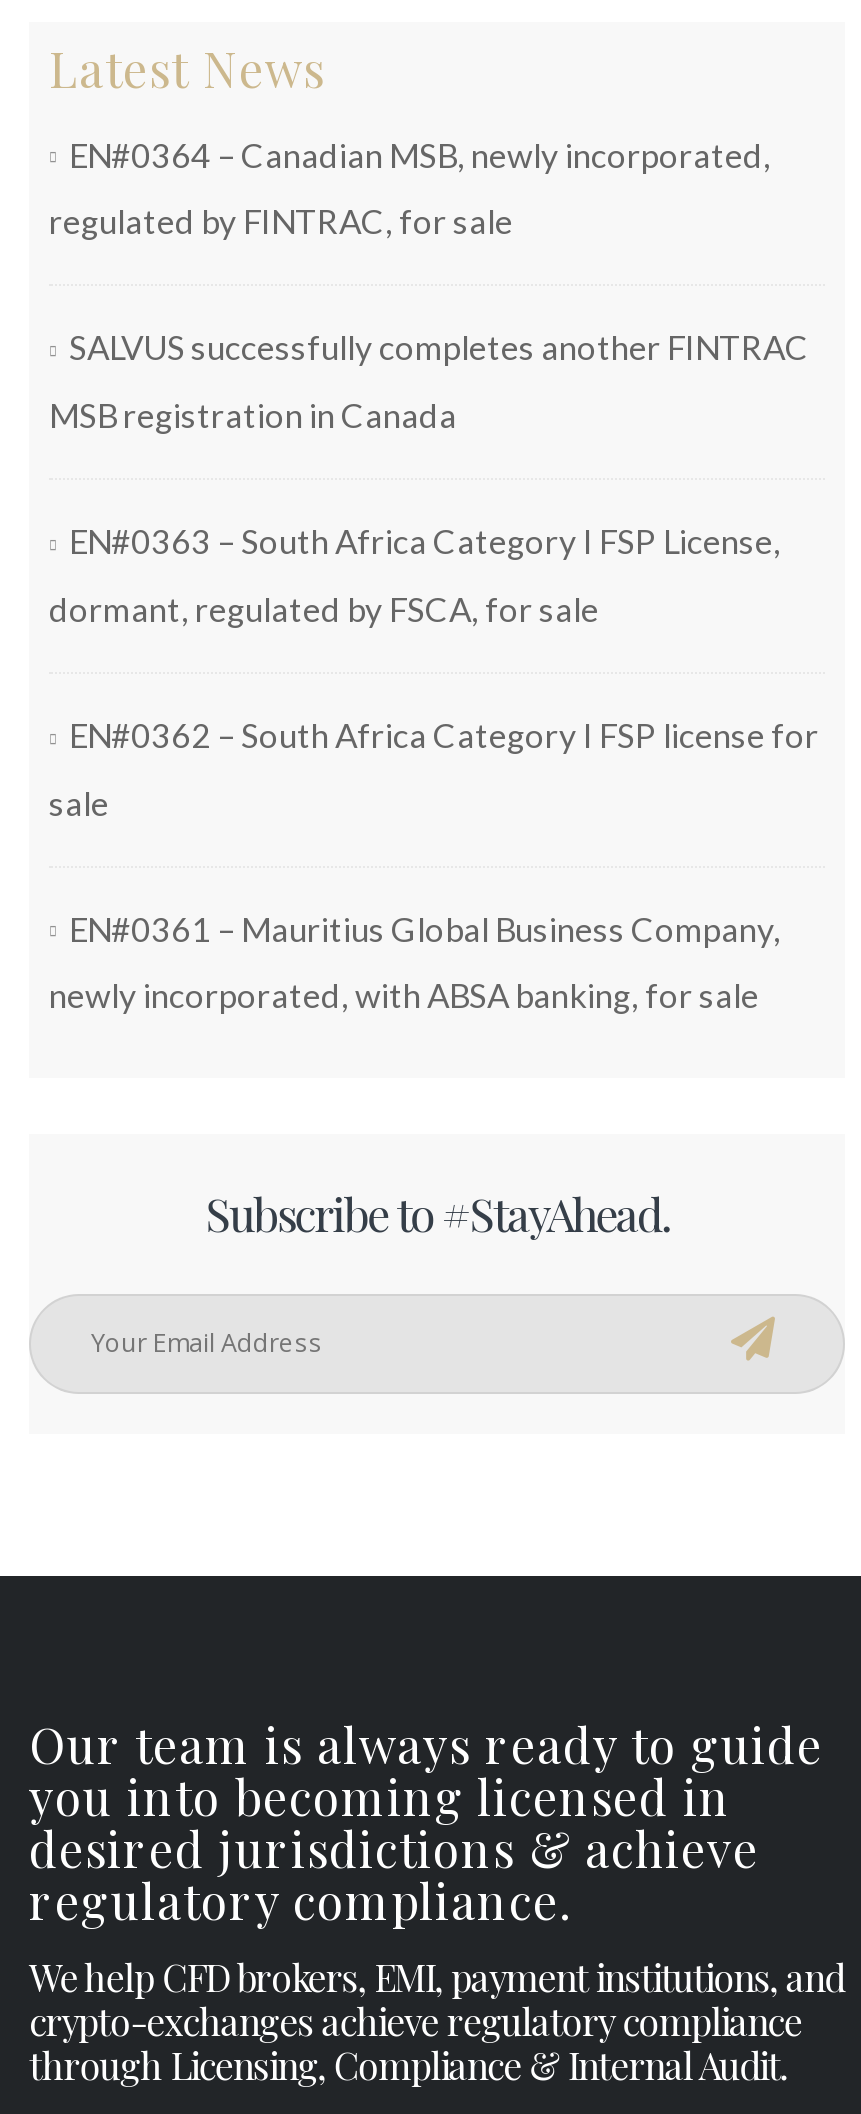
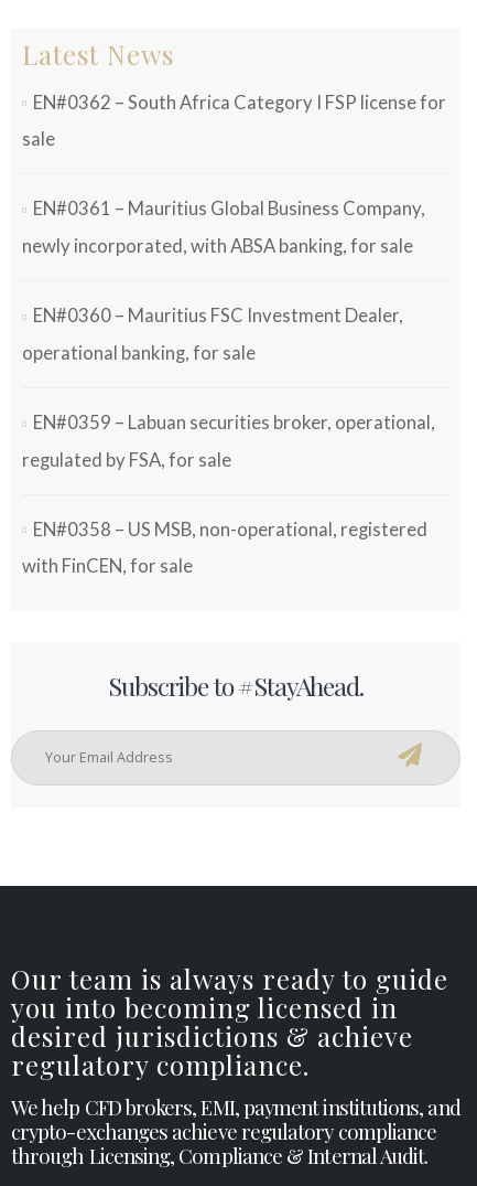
[49,135,809,630] EN#0364 – Canadian MSB, newly incorporated, | regulated by FINTRAC, for sale | SALVUS successfully completes another FINTRAC | MSB registration in Canada | EN#0363 – South Africa Category I FSP License, | dormant, regulated by FSCA, for sale -> none
moved [49,716,819,1017] -> [22,91,446,257]: EN#0362 – South Africa Category I FSP license for | sale | EN#0361 – Mauritius Global Business Company, | newly incorporated, with ABSA banking, for sale
none -> [22,305,435,577] EN#0360 – Mauritius FSC Investment Dealer, | operational banking, for sale | EN#0359 – Labuan securities broker, operational, | regulated by FSA, for sale | EN#0358 – US MSB, non-operational, registered | with FinCEN, for sale

